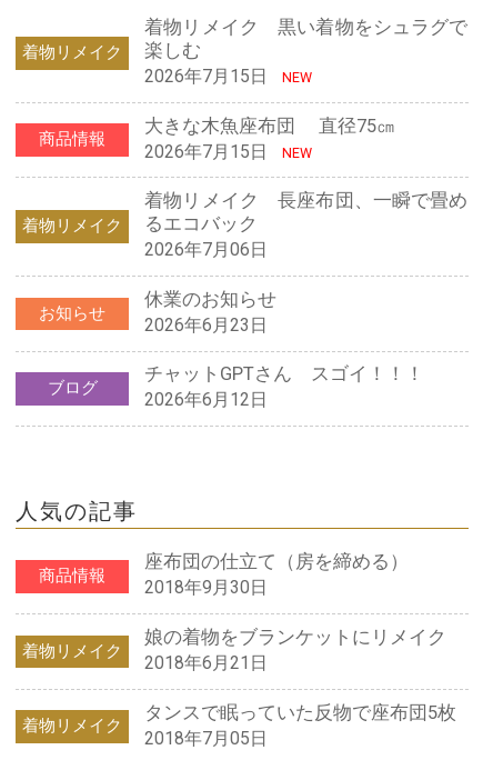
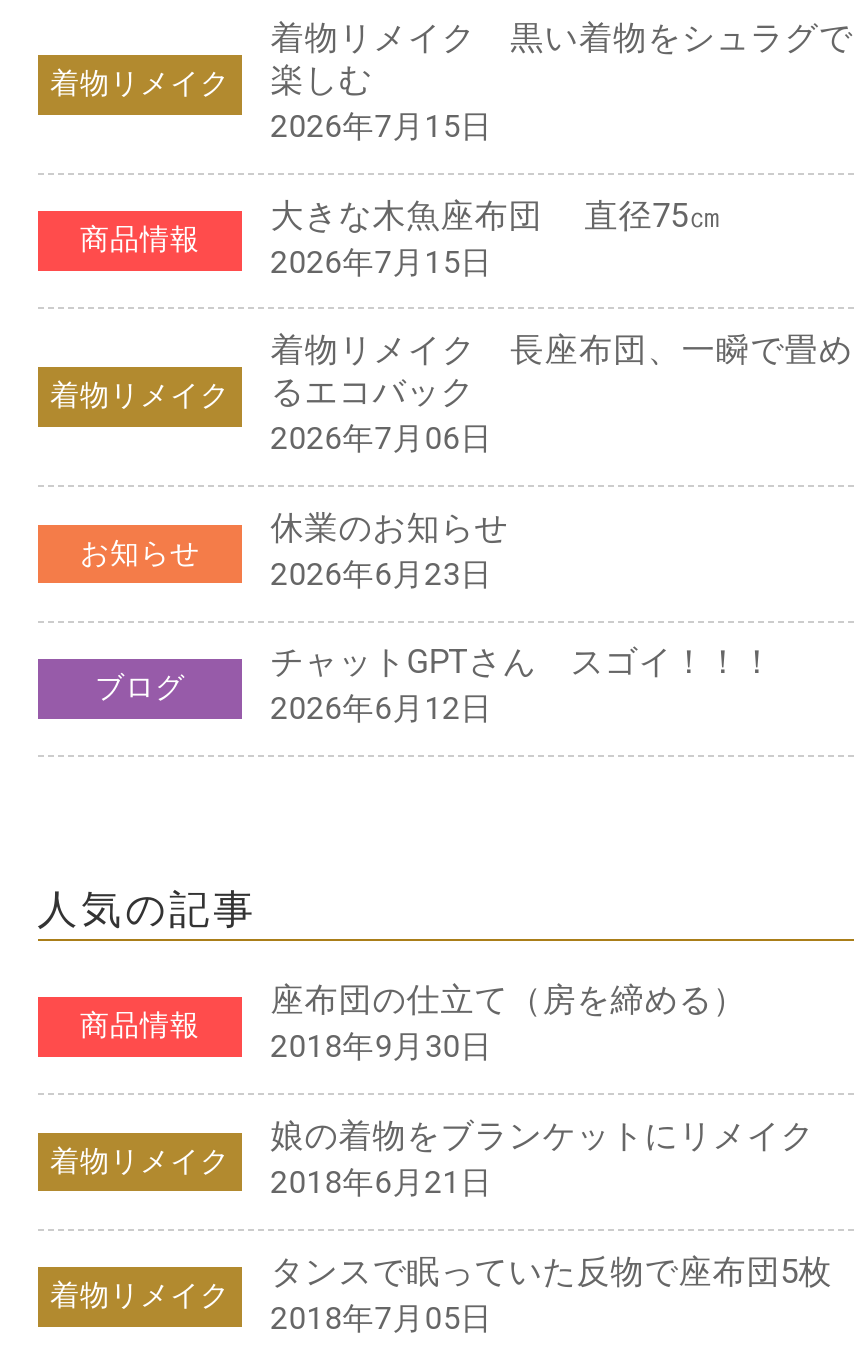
[282,69,312,86] NEW -> none
[282,144,312,161] NEW -> none

